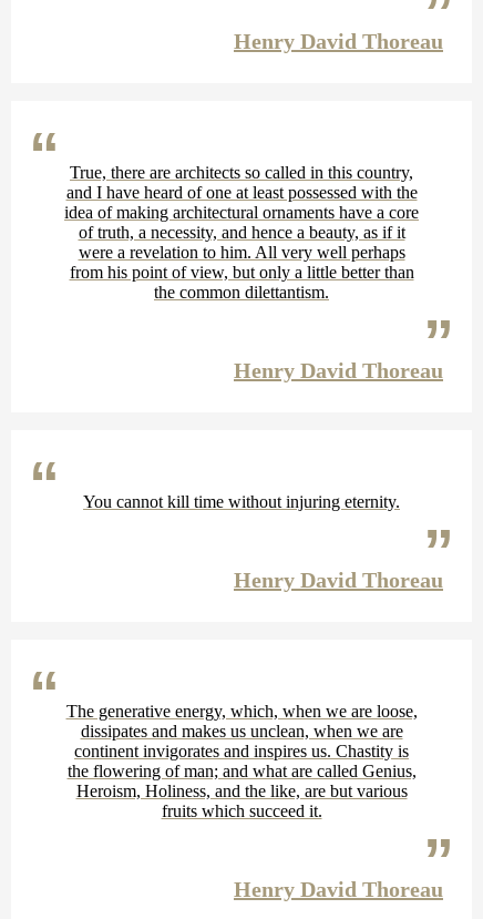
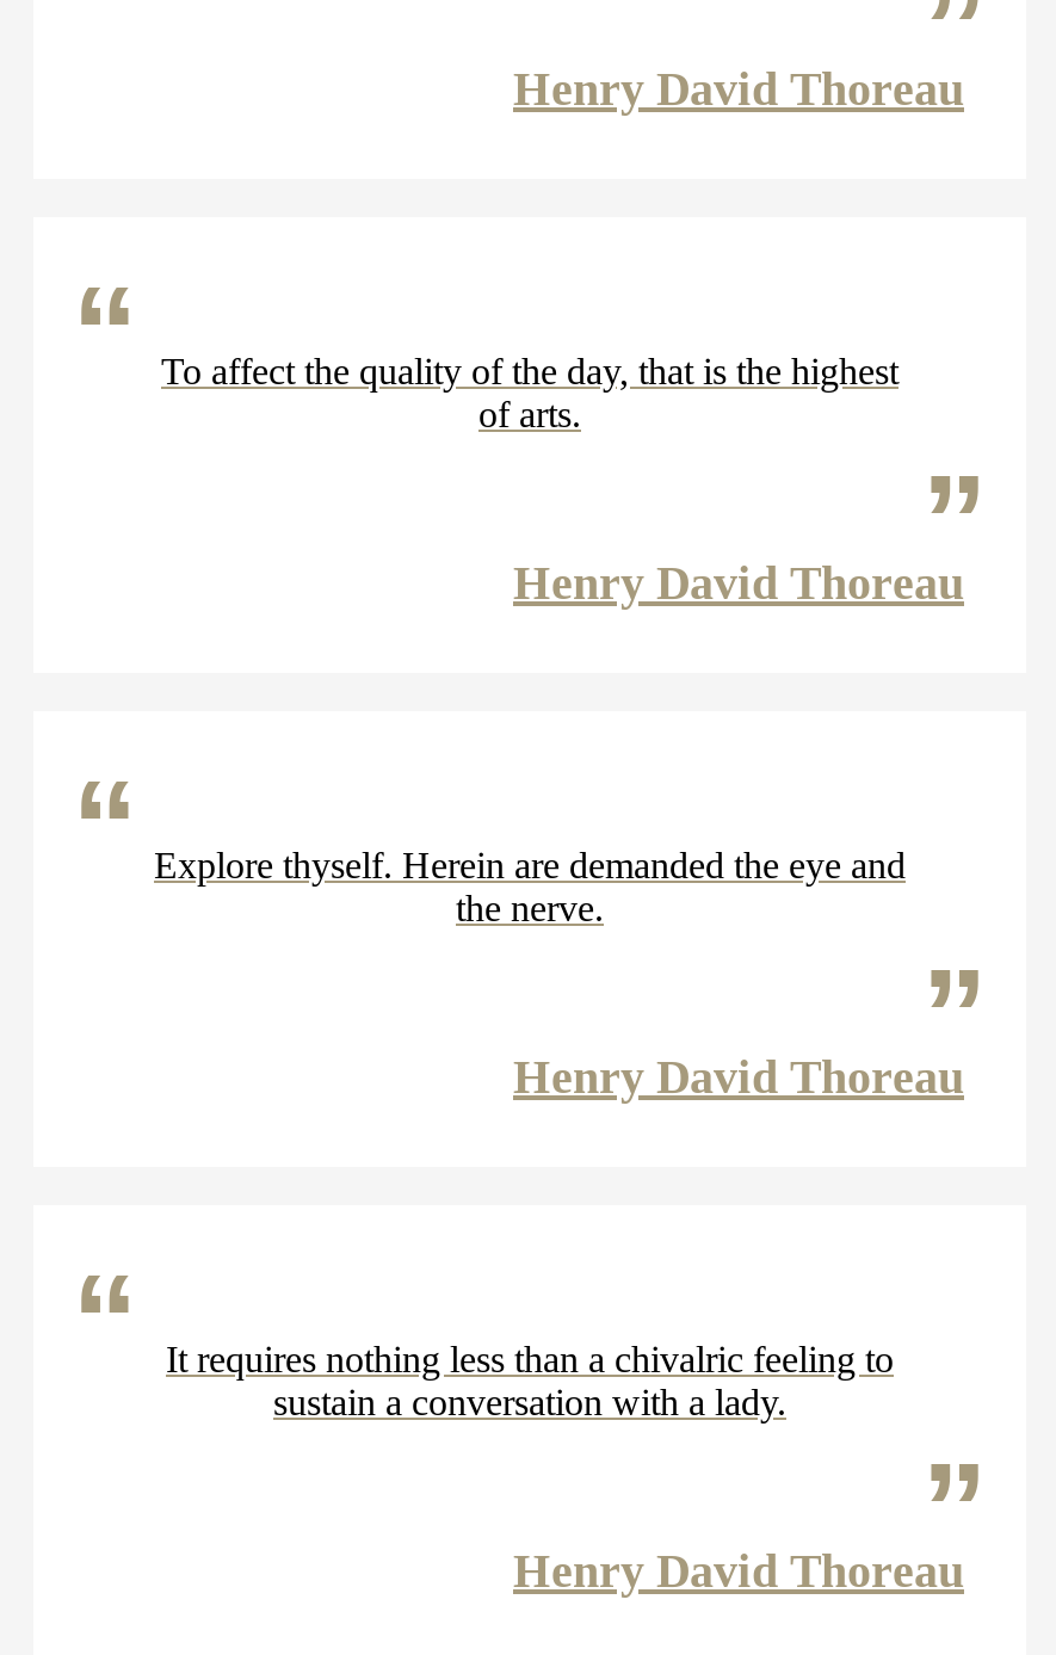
[64,163,419,302] True, there are architects so called in this country, | and I have heard of one at least possessed with the | idea of making architectural ornaments have a core | of truth, a necessity, and hence a beauty, as if it | were a revelation to him. All very well perhaps | from his point of view, but only a little better than | the common dilettantism. -> [161,351,898,434] To affect the quality of the day, that is the highest | of arts.
[83,492,400,511] You cannot kill time without injuring eternity. -> [154,845,906,928] Explore thyself. Herein are demanded the eye and | the nerve.
[66,702,417,820] The generative energy, which, when we are loose, | dissipates and makes us unclean, when we are | continent invigorates and inspires us. Chastity is | the flowering of man; and what are called Genius, | Heroism, Holiness, and the like, are but various | fruits which succeed it. -> [166,1339,894,1422] It requires nothing less than a chivalric feeling to | sustain a conversation with a lady.

